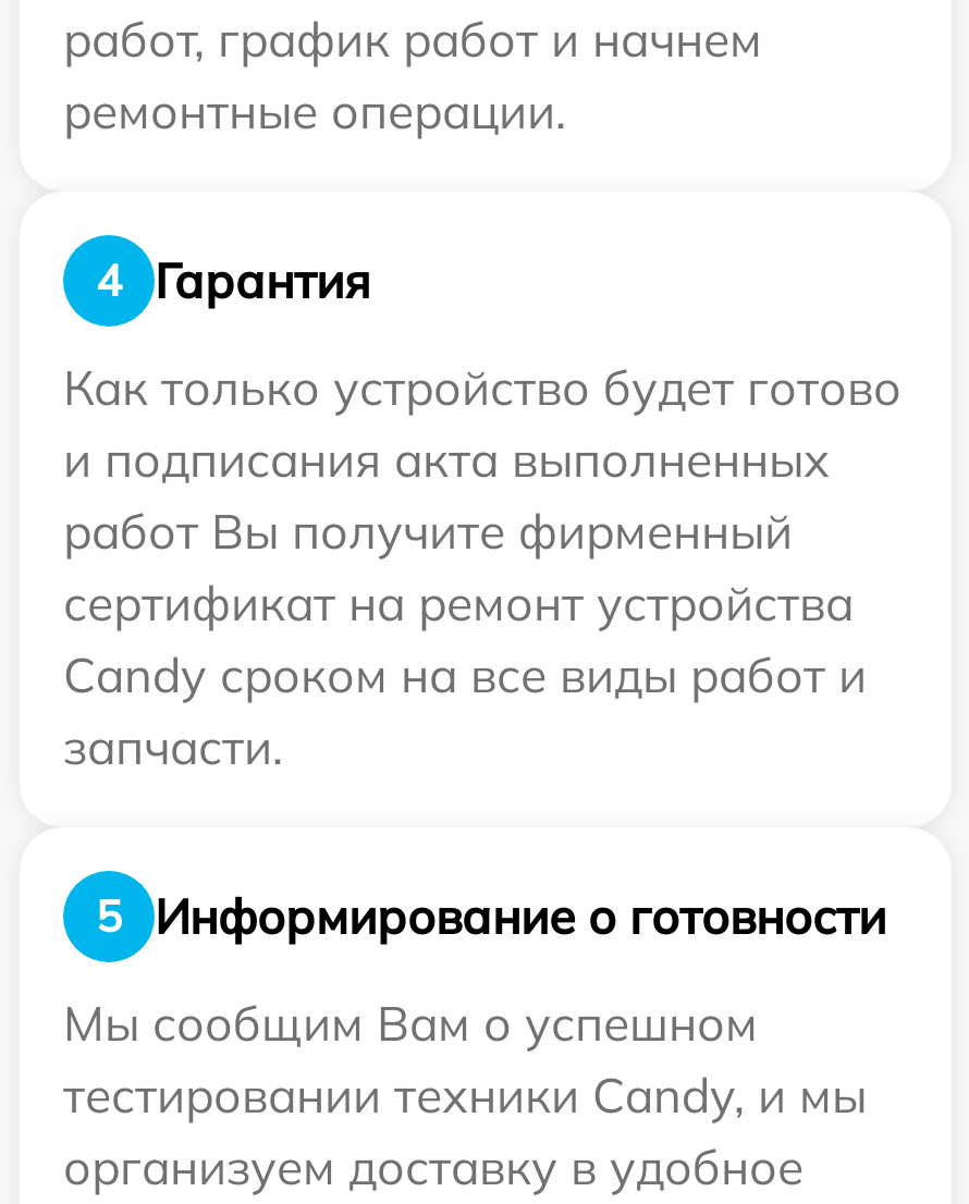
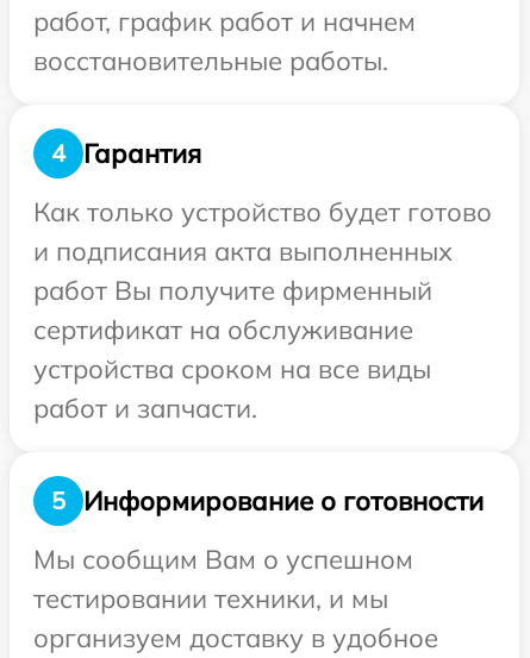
[63,81,566,142] ремонтные операции. -> [33,44,388,77] восстановительные работы.
[63,573,867,777] сертификат на ремонт устройства | Candy сроком на все виды работ и | запчасти. -> [33,313,431,425] сертификат на обслуживание | устройства сроком на все виды | работ и запчасти.
[63,1065,867,1126] тестировании техники Candy, и мы -> [33,582,388,615] тестировании техники, и мы

